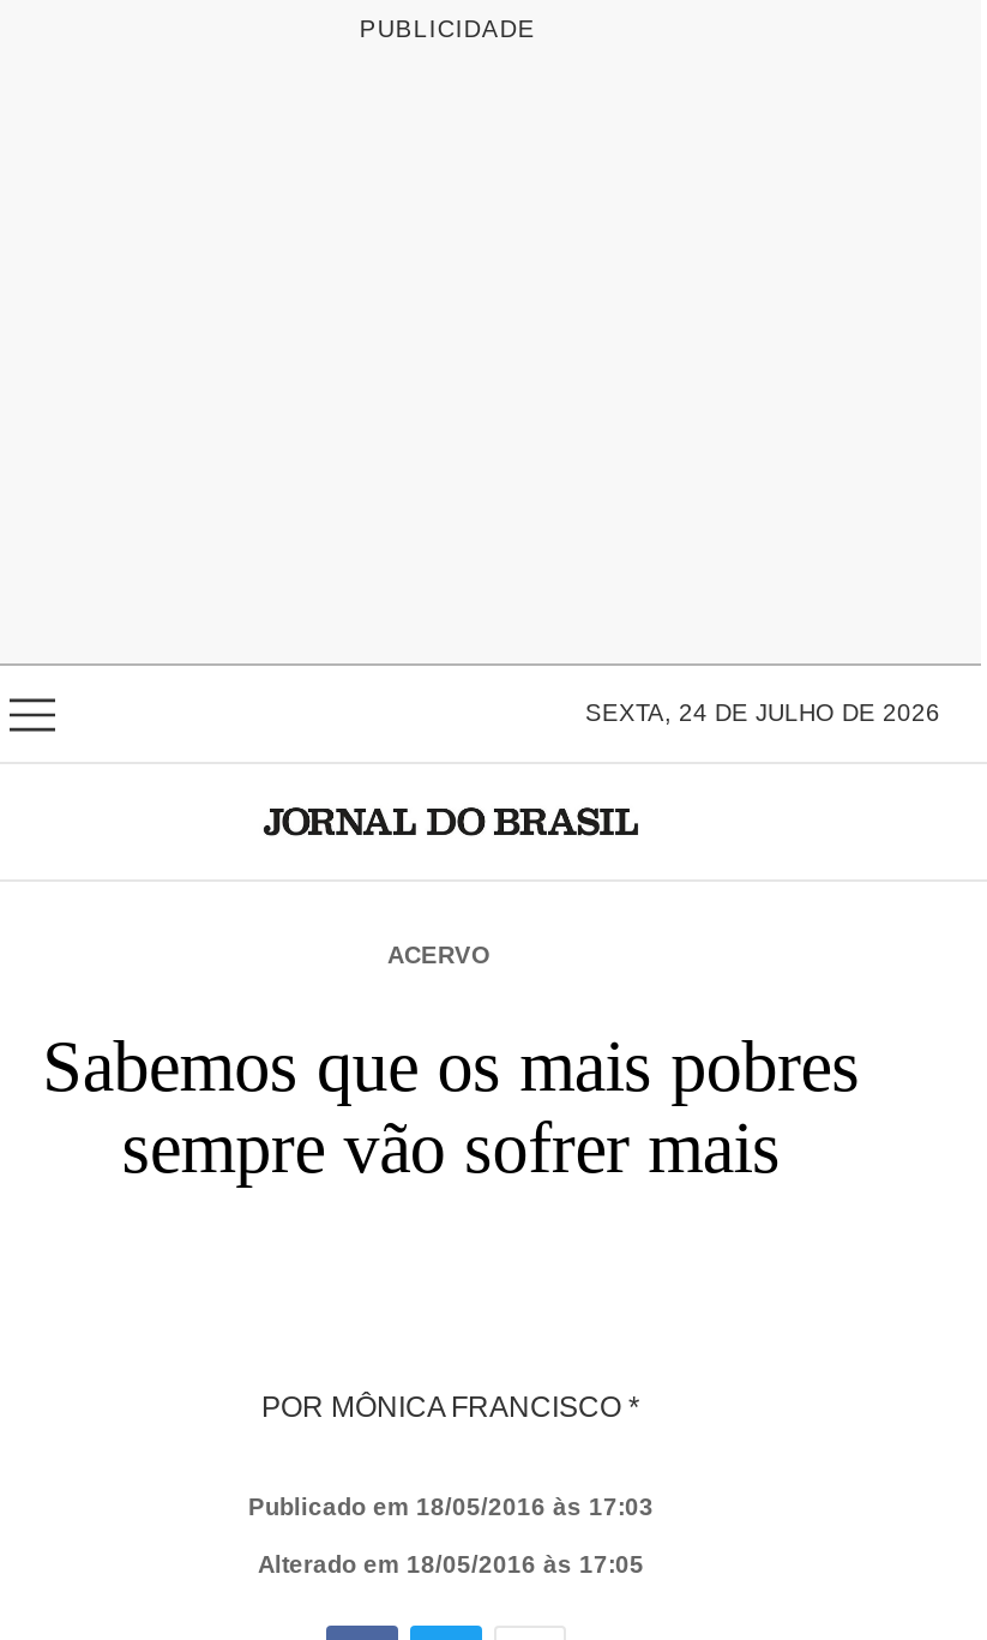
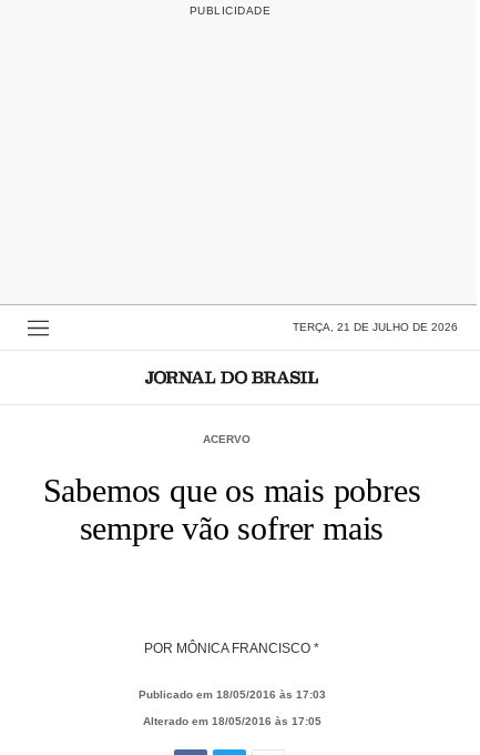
[585,699,940,726] SEXTA, 24 DE JULHO DE 2026 -> [293,321,458,333] TERÇA, 21 DE JULHO DE 2026

